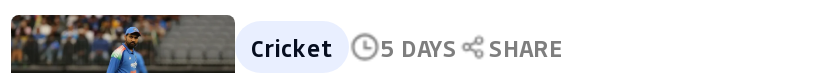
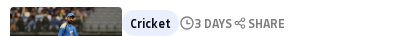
[251,32,563,64] Cricket 5 DAYS SHARE -> [130,15,285,31] Cricket 3 DAYS SHARE

